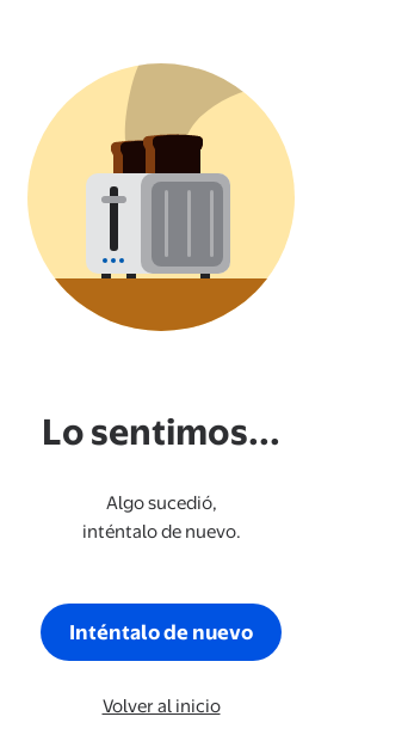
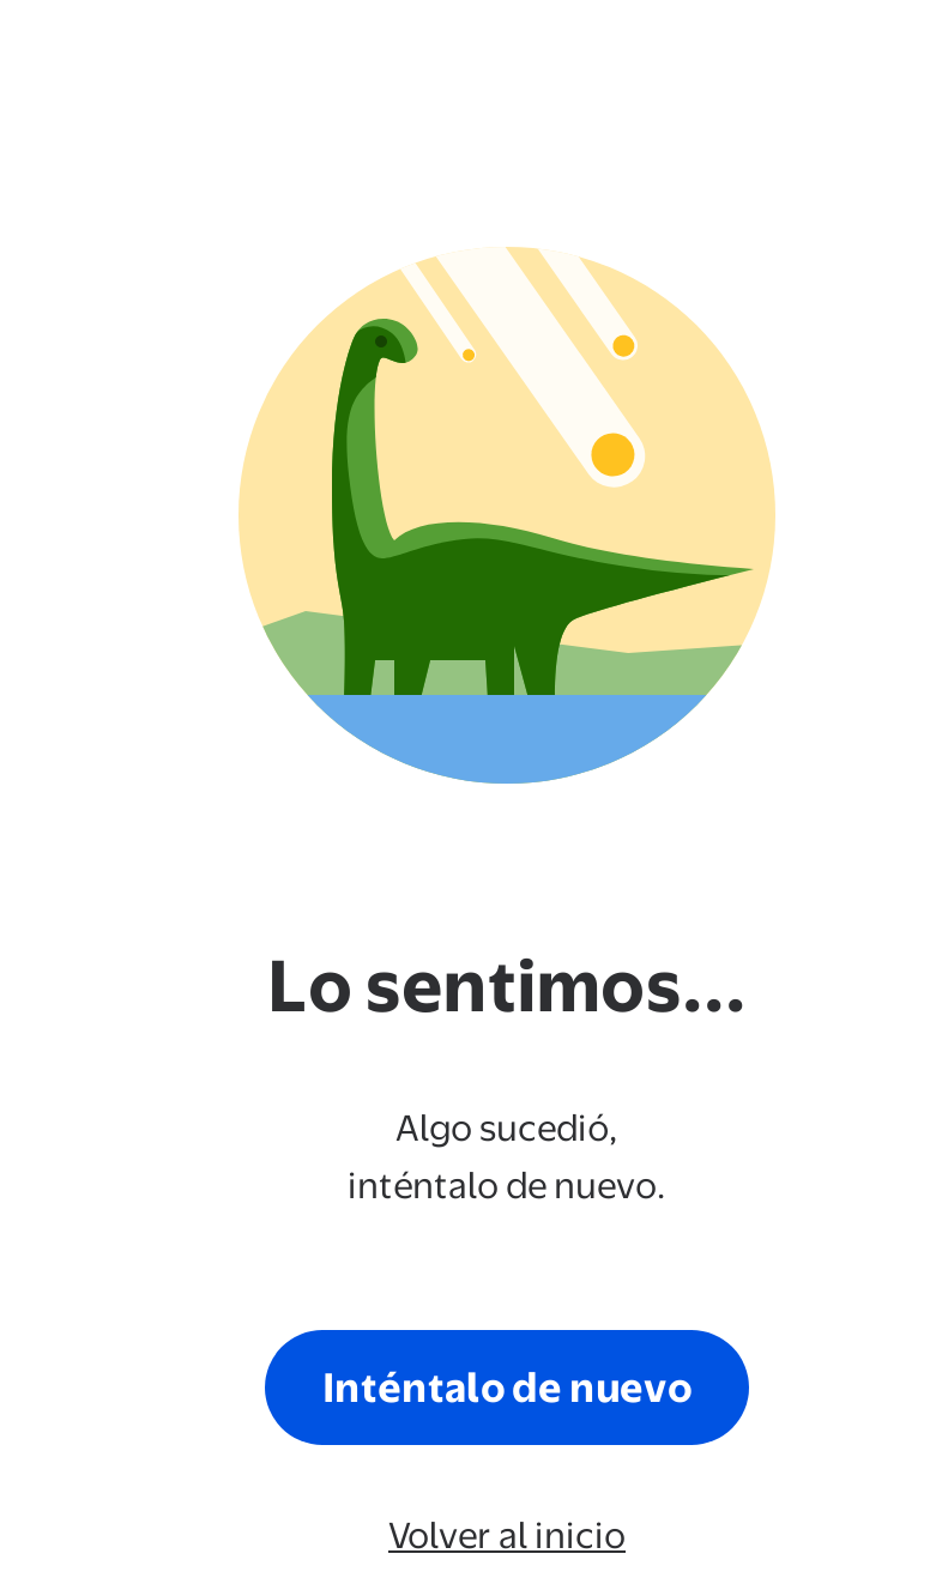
[41,63,279,332] [image] -> [262,249,751,786] [image]

